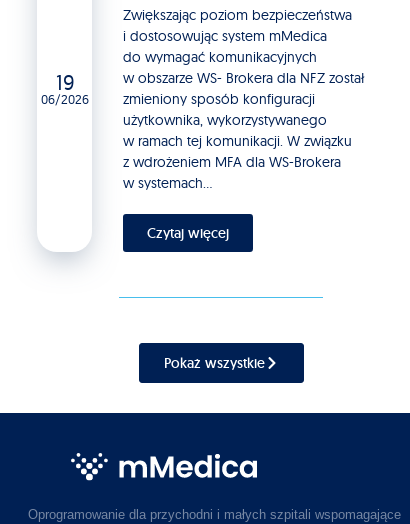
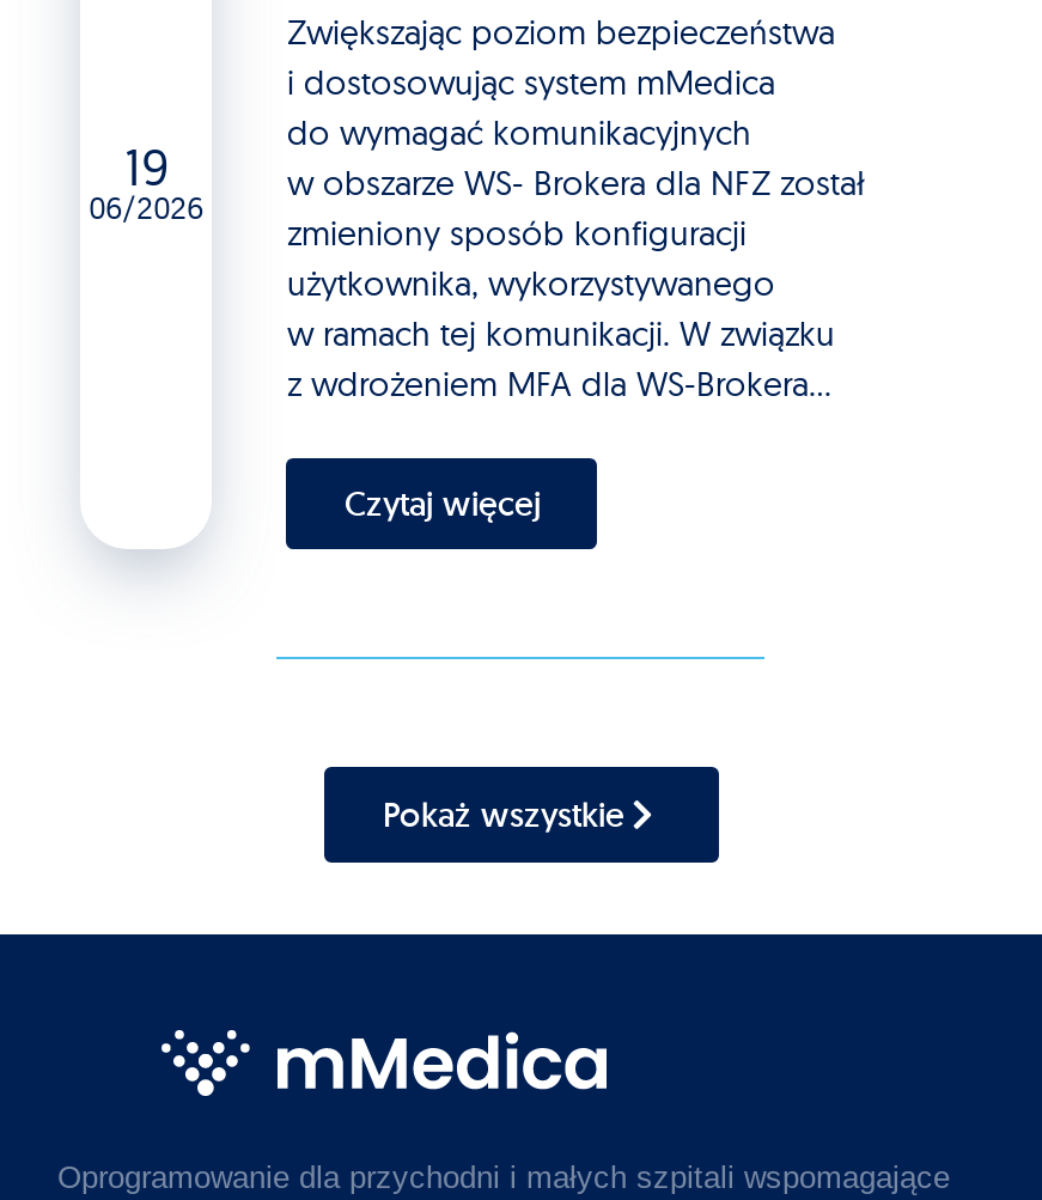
[123,153,341,192] z wdrożeniem MFA dla WS-Brokera | w systemach... -> [287,363,830,406] z wdrożeniem MFA dla WS-Brokera...

